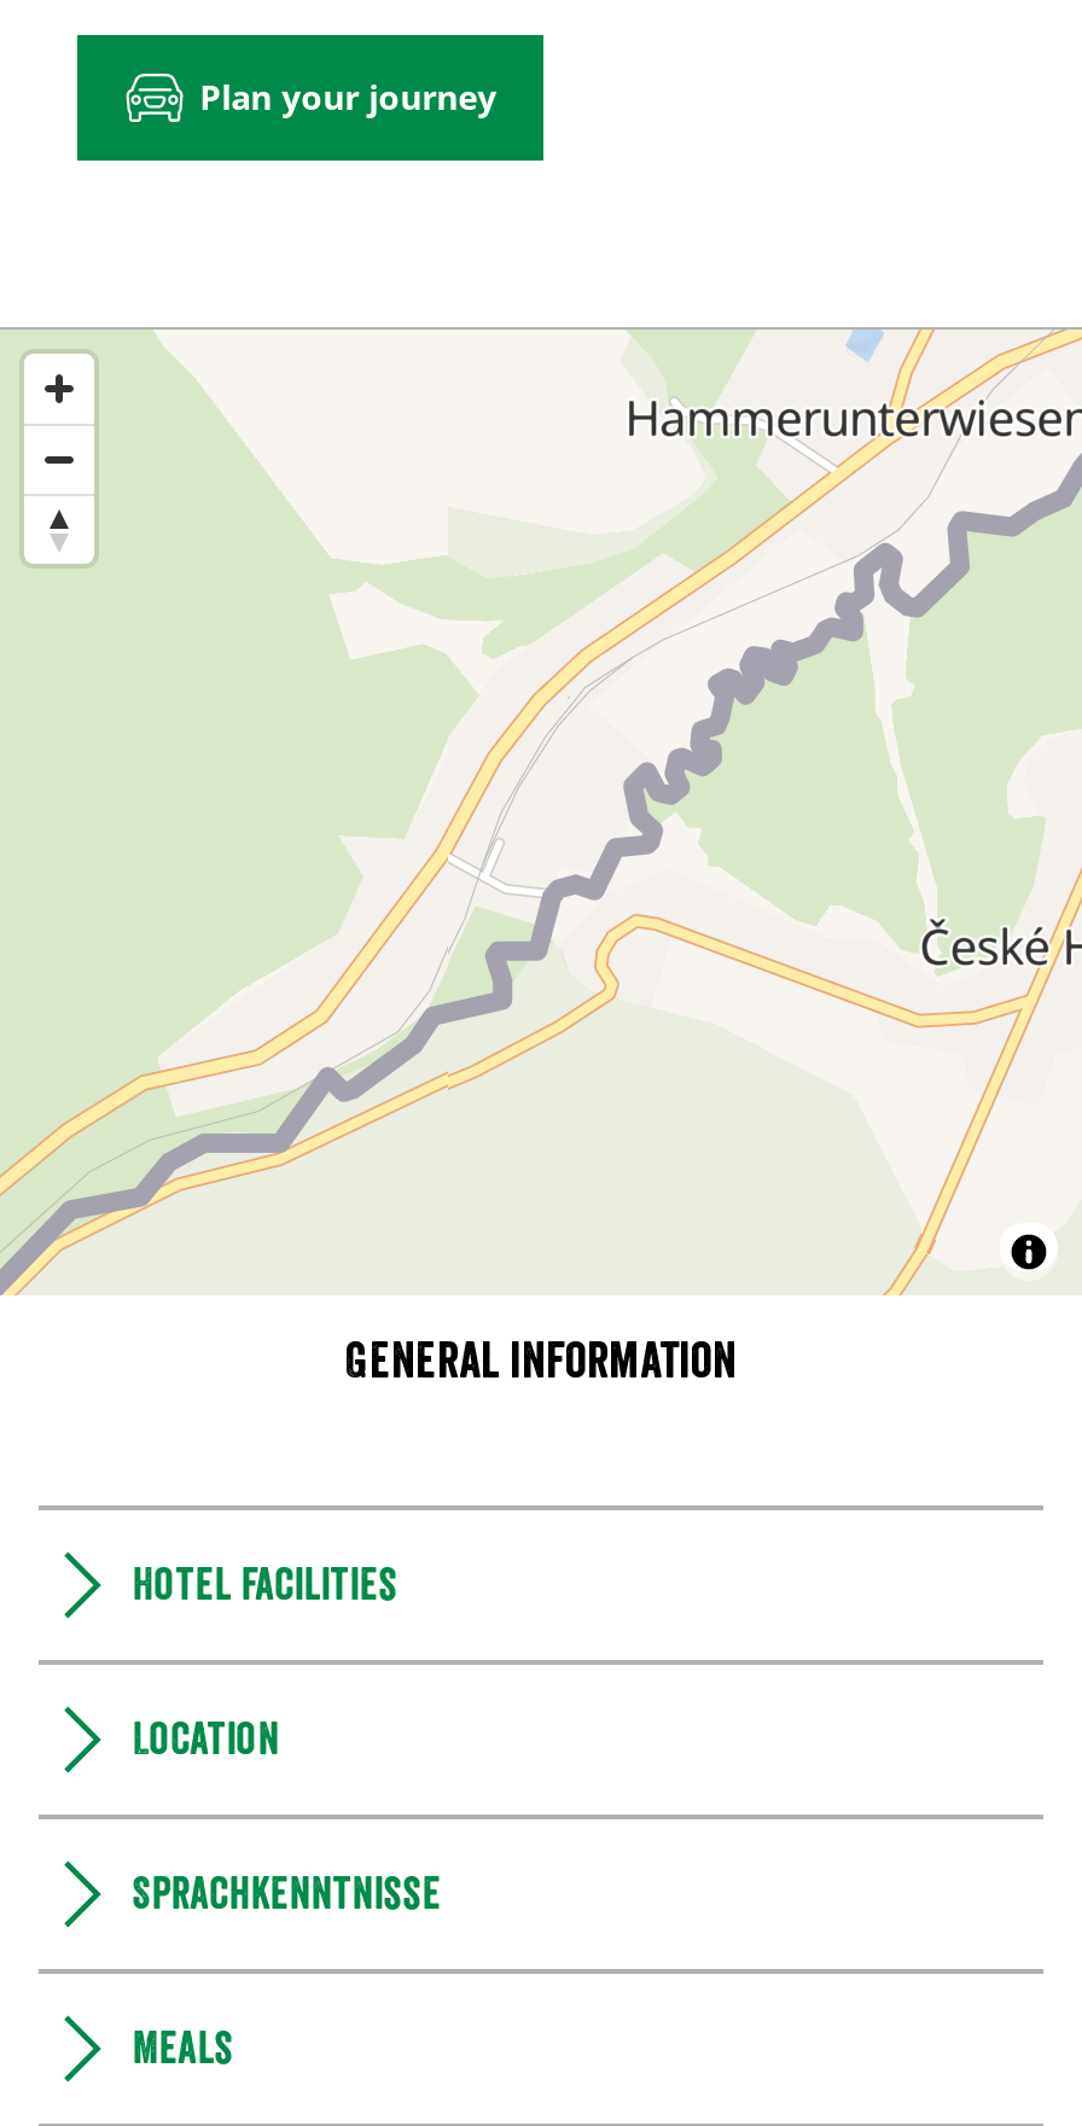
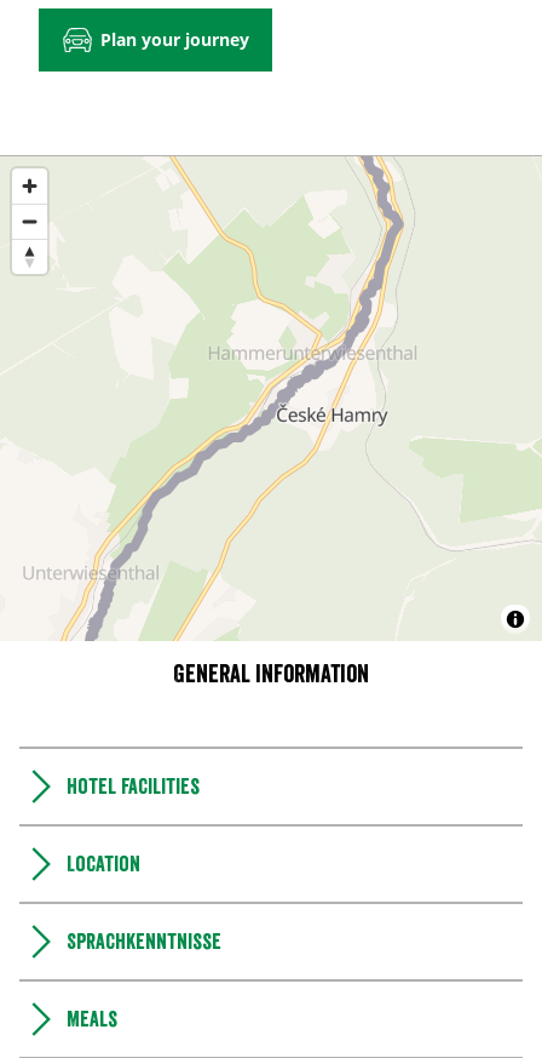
[7,330,1075,1295] [image] -> [4,156,538,641] [image]

